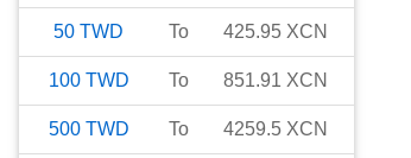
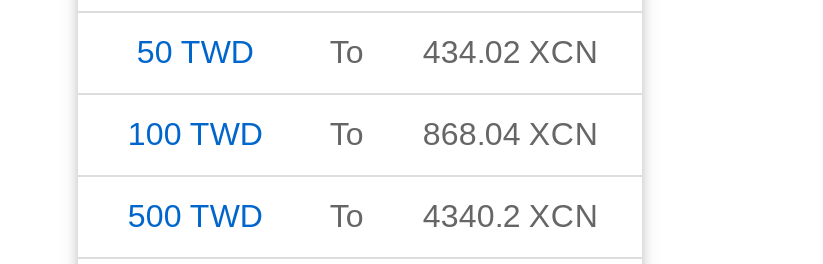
[169,21,328,41] To 425.95 XCN -> [330,35,599,69] To 434.02 XCN
[49,70,328,90] 100 TWD To 851.91 XCN -> [128,117,599,151] 100 TWD To 868.04 XCN
[49,119,328,139] 500 TWD To 4259.5 XCN -> [128,199,599,233] 500 TWD To 4340.2 XCN

